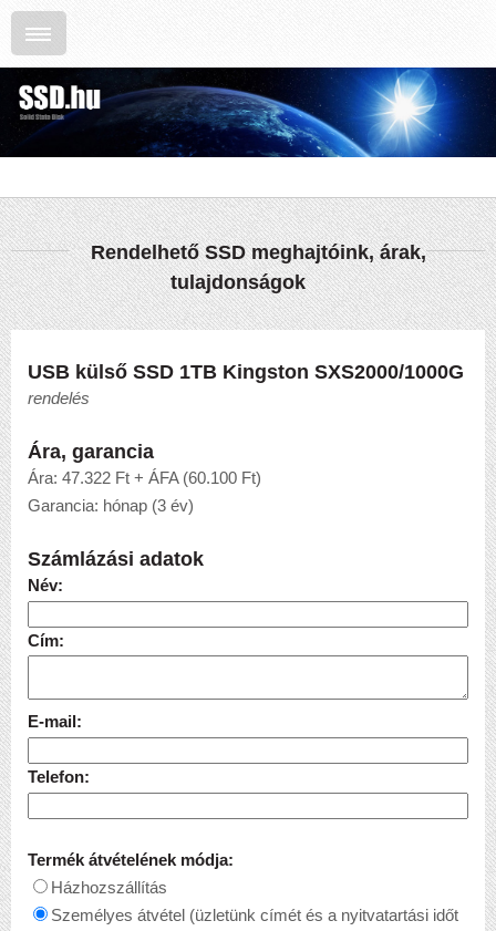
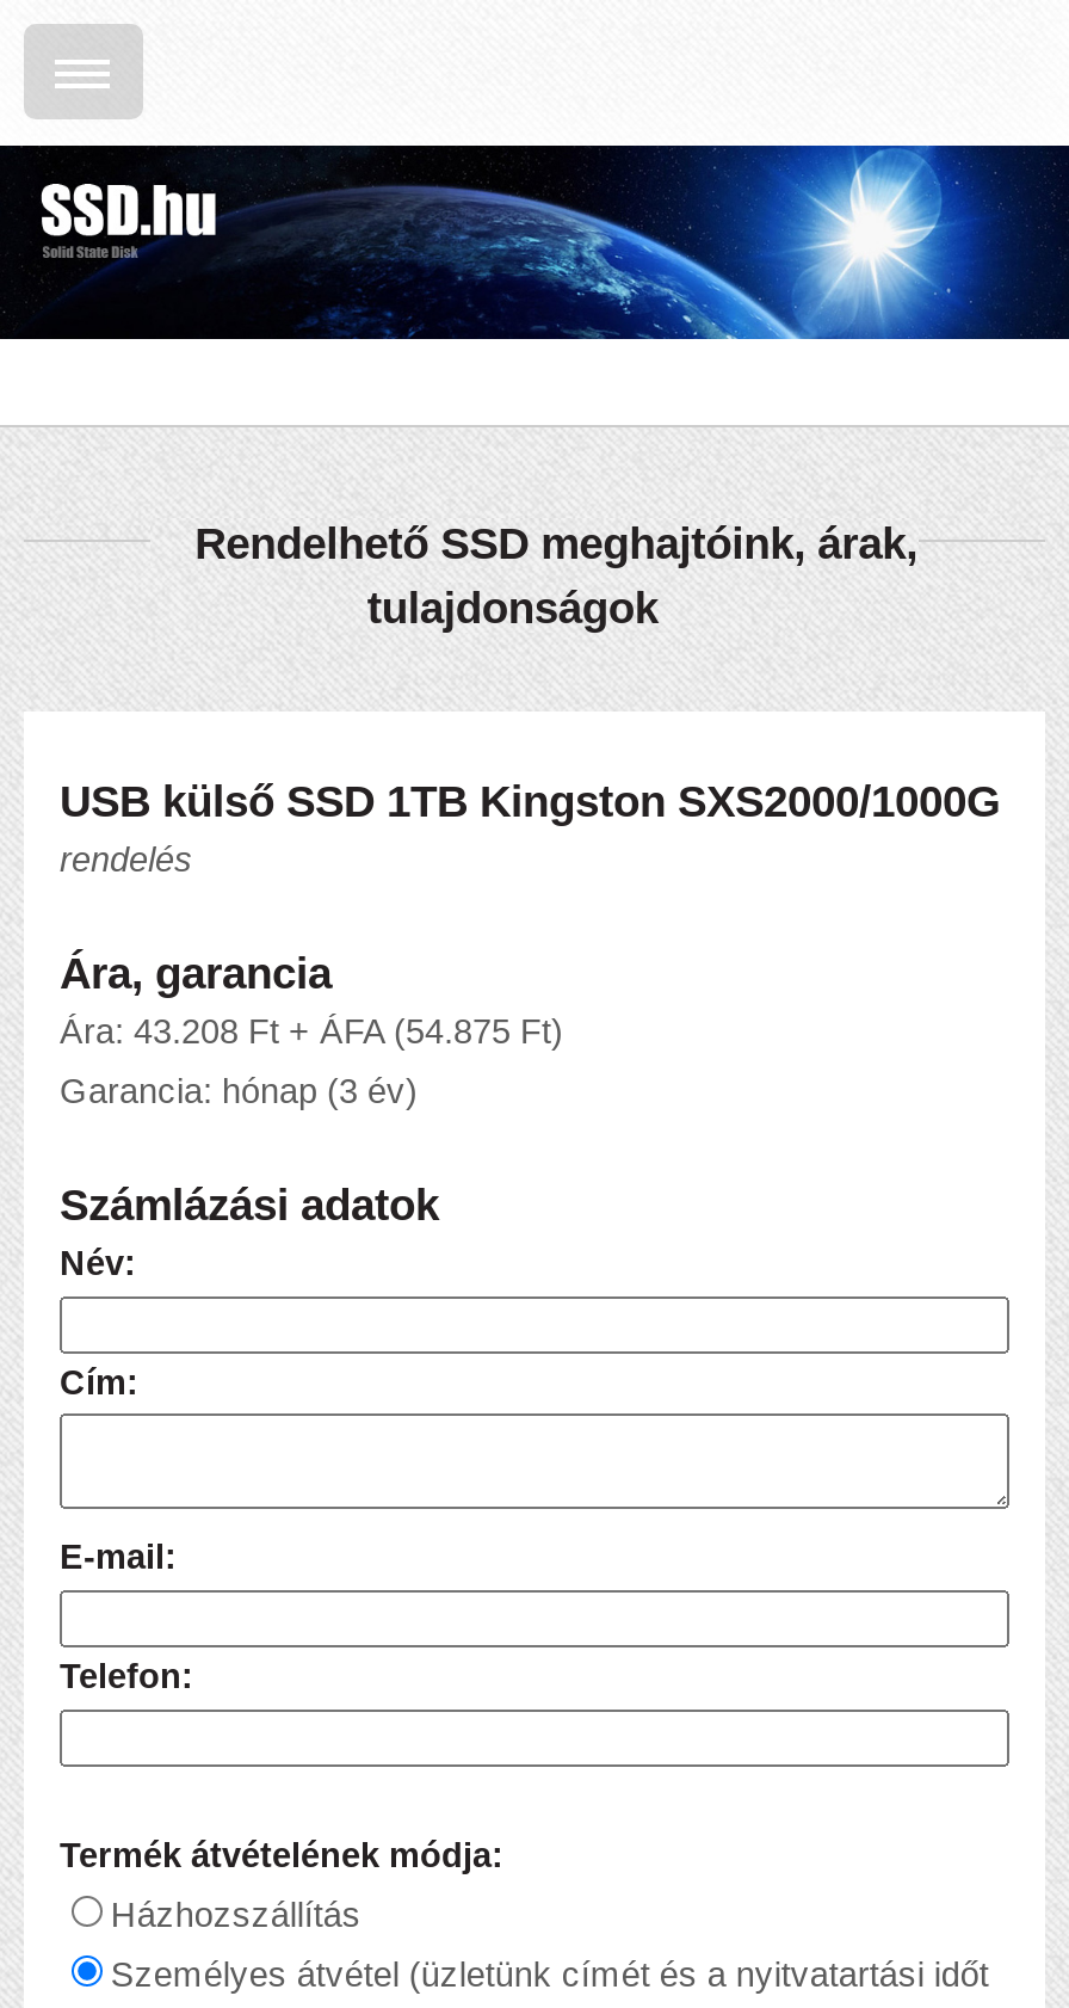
[28,470,261,487] Ára: 47.322 Ft + ÁFA (60.100 Ft) -> [60,1013,563,1051] Ára: 43.208 Ft + ÁFA (54.875 Ft)

